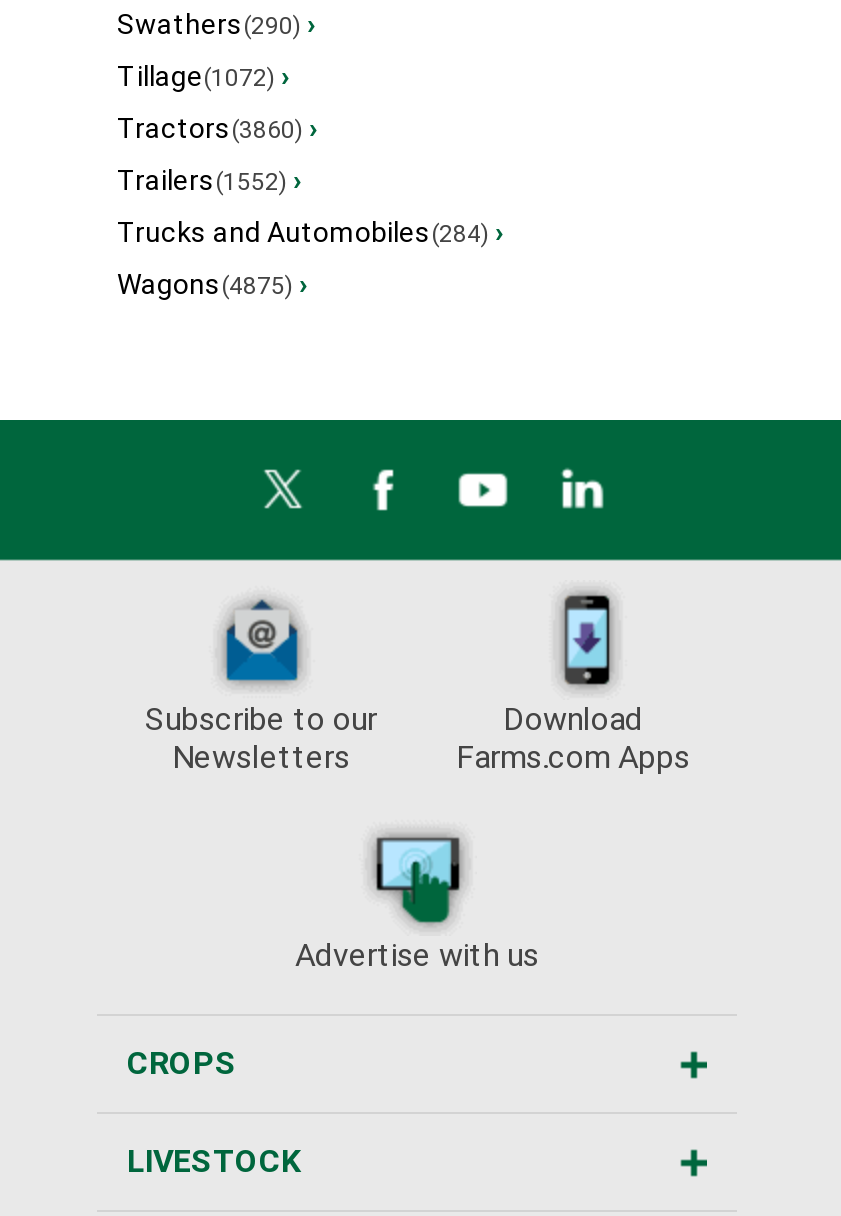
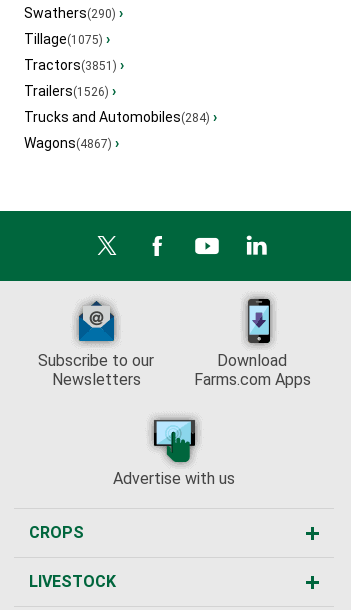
[117,61,289,93] Tillage(1072) › -> [24,31,110,47] Tillage(1075) ›
[117,113,317,145] Tractors(3860) › -> [24,57,124,73] Tractors(3851) ›
[117,165,301,197] Trailers(1552) › -> [24,83,116,99] Trailers(1526) ›
[117,269,307,301] Wagons(4875) › -> [24,135,119,151] Wagons(4867) ›

